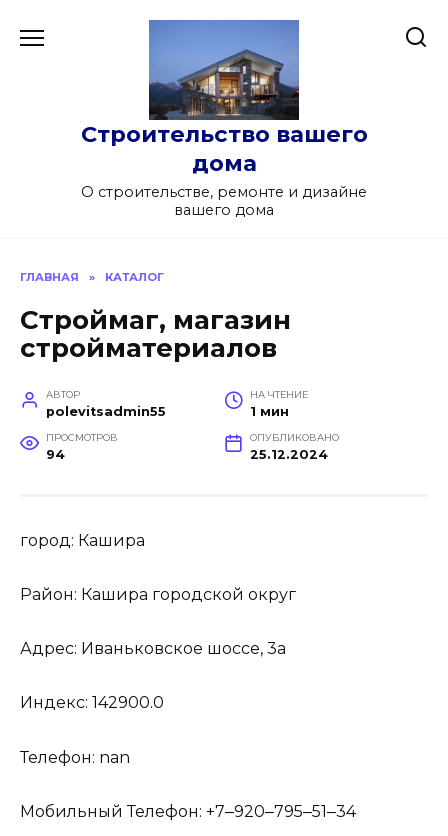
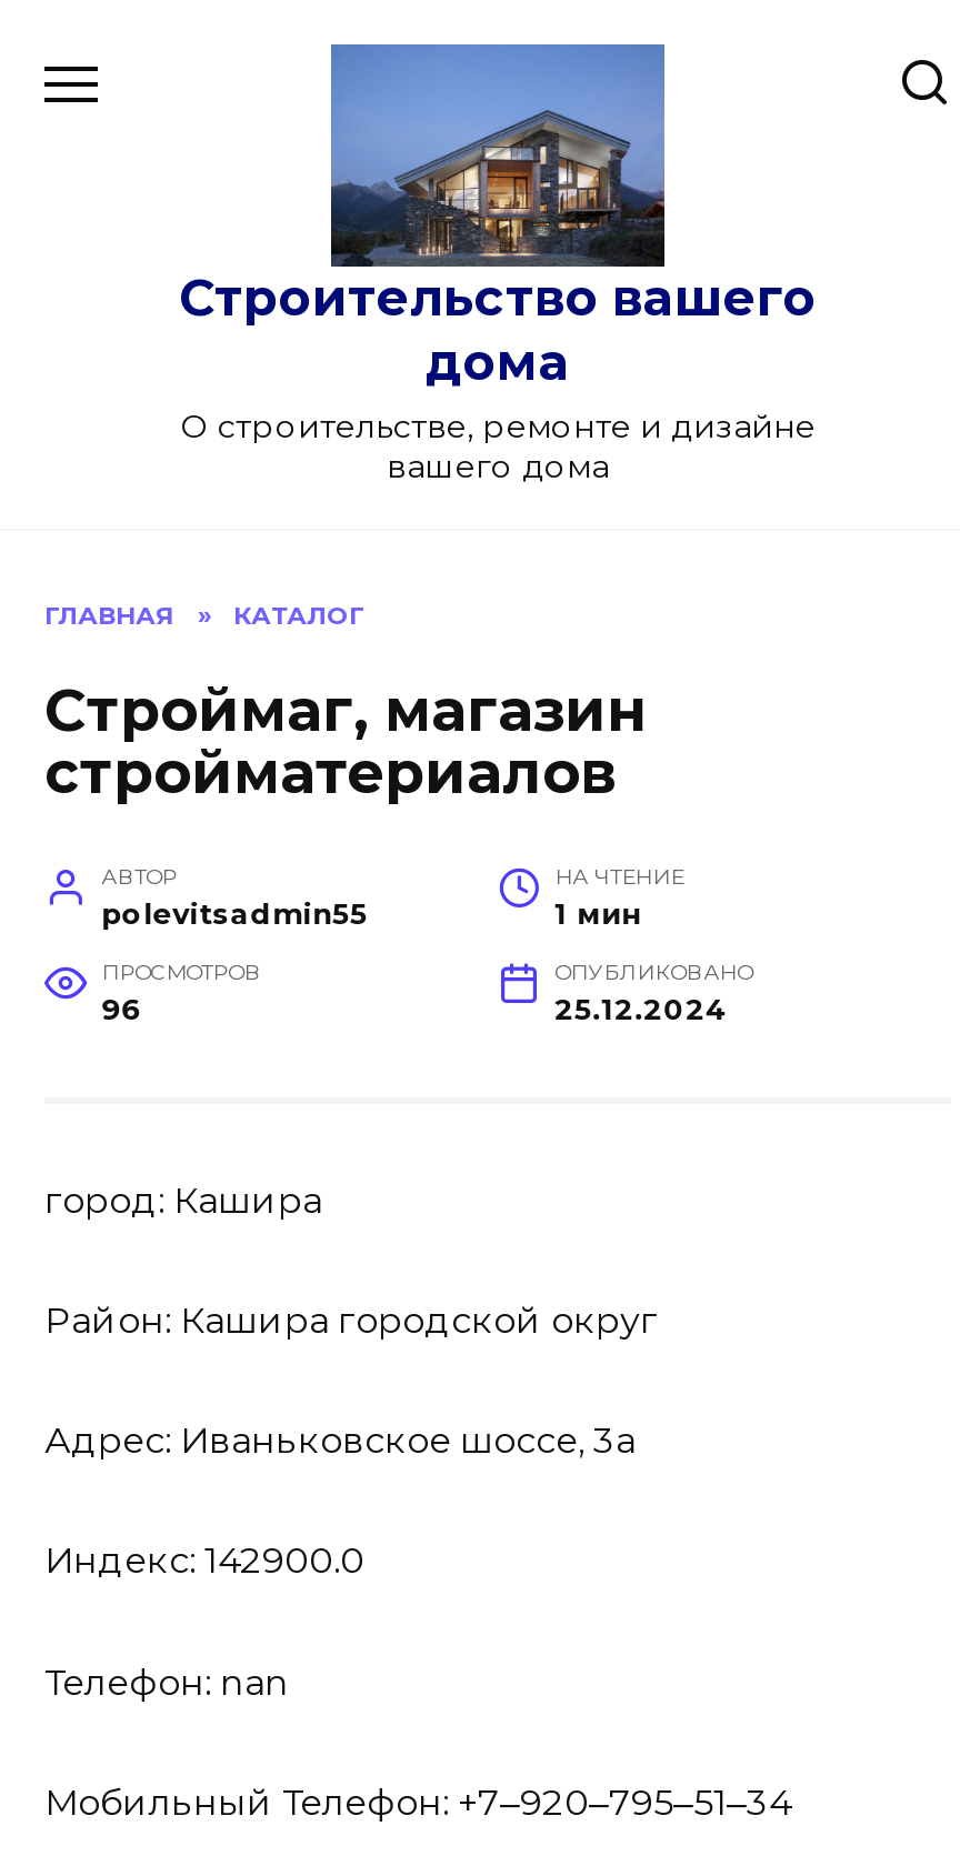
[46,447,65,462] 94 -> [101,993,141,1026] 96

